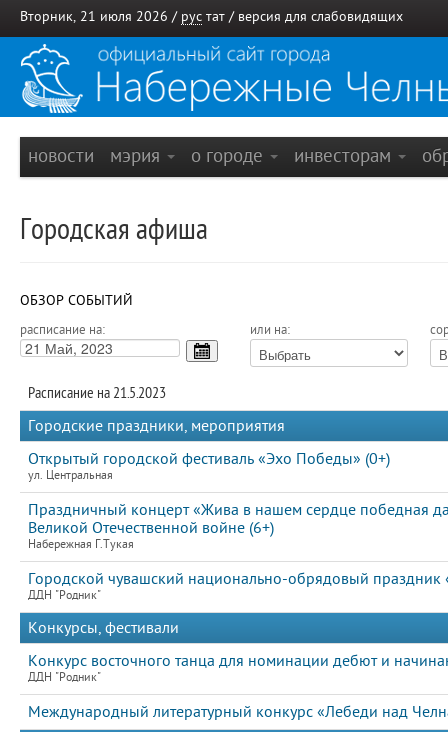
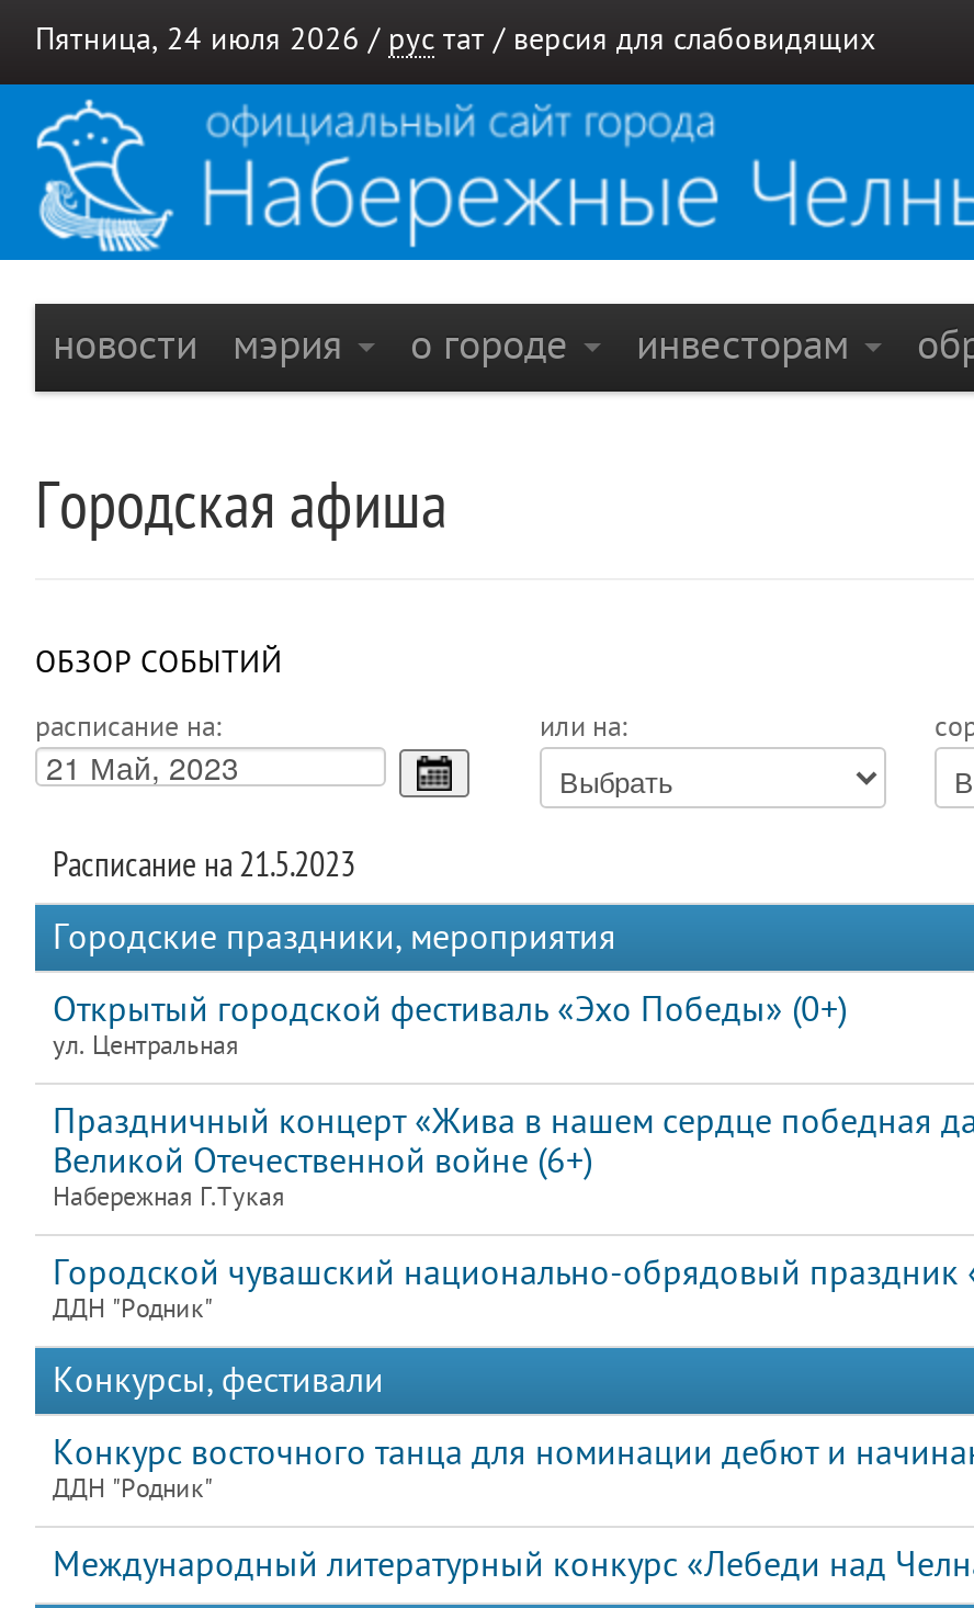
[20,9,403,24] Вторник, 21 июля 2026 / рус тат / версия для слабовидящих -> [35,23,875,56] Пятница, 24 июля 2026 / рус тат / версия для слабовидящих

